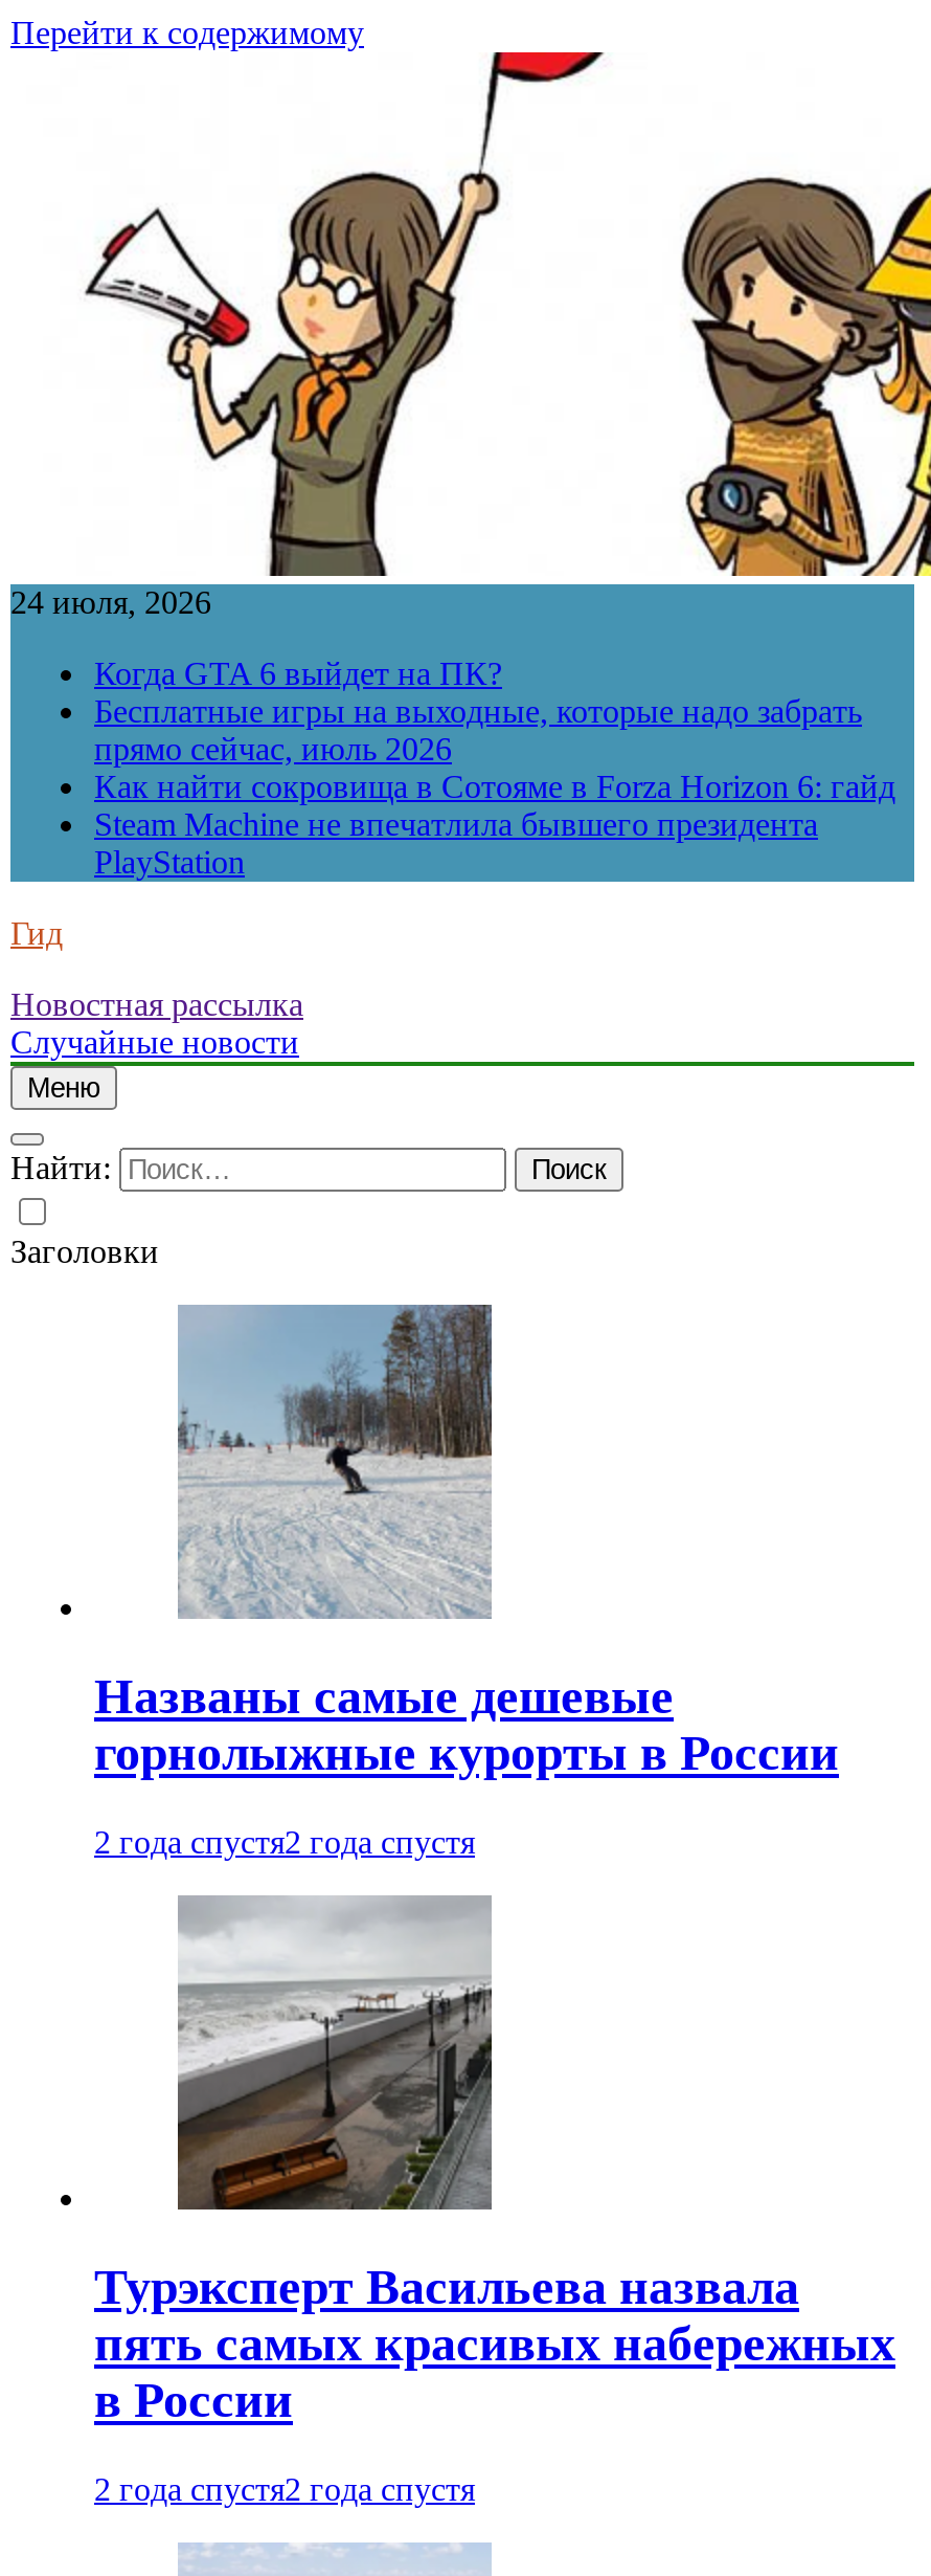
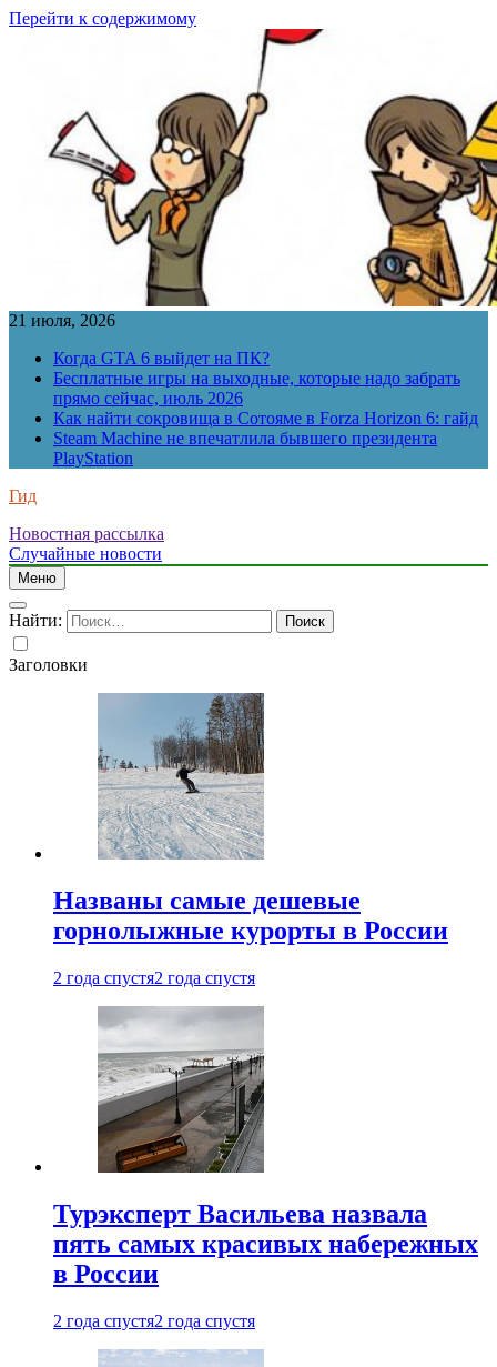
[10,584,211,620] 24 июля, 2026 -> [9,311,115,330] 21 июля, 2026

